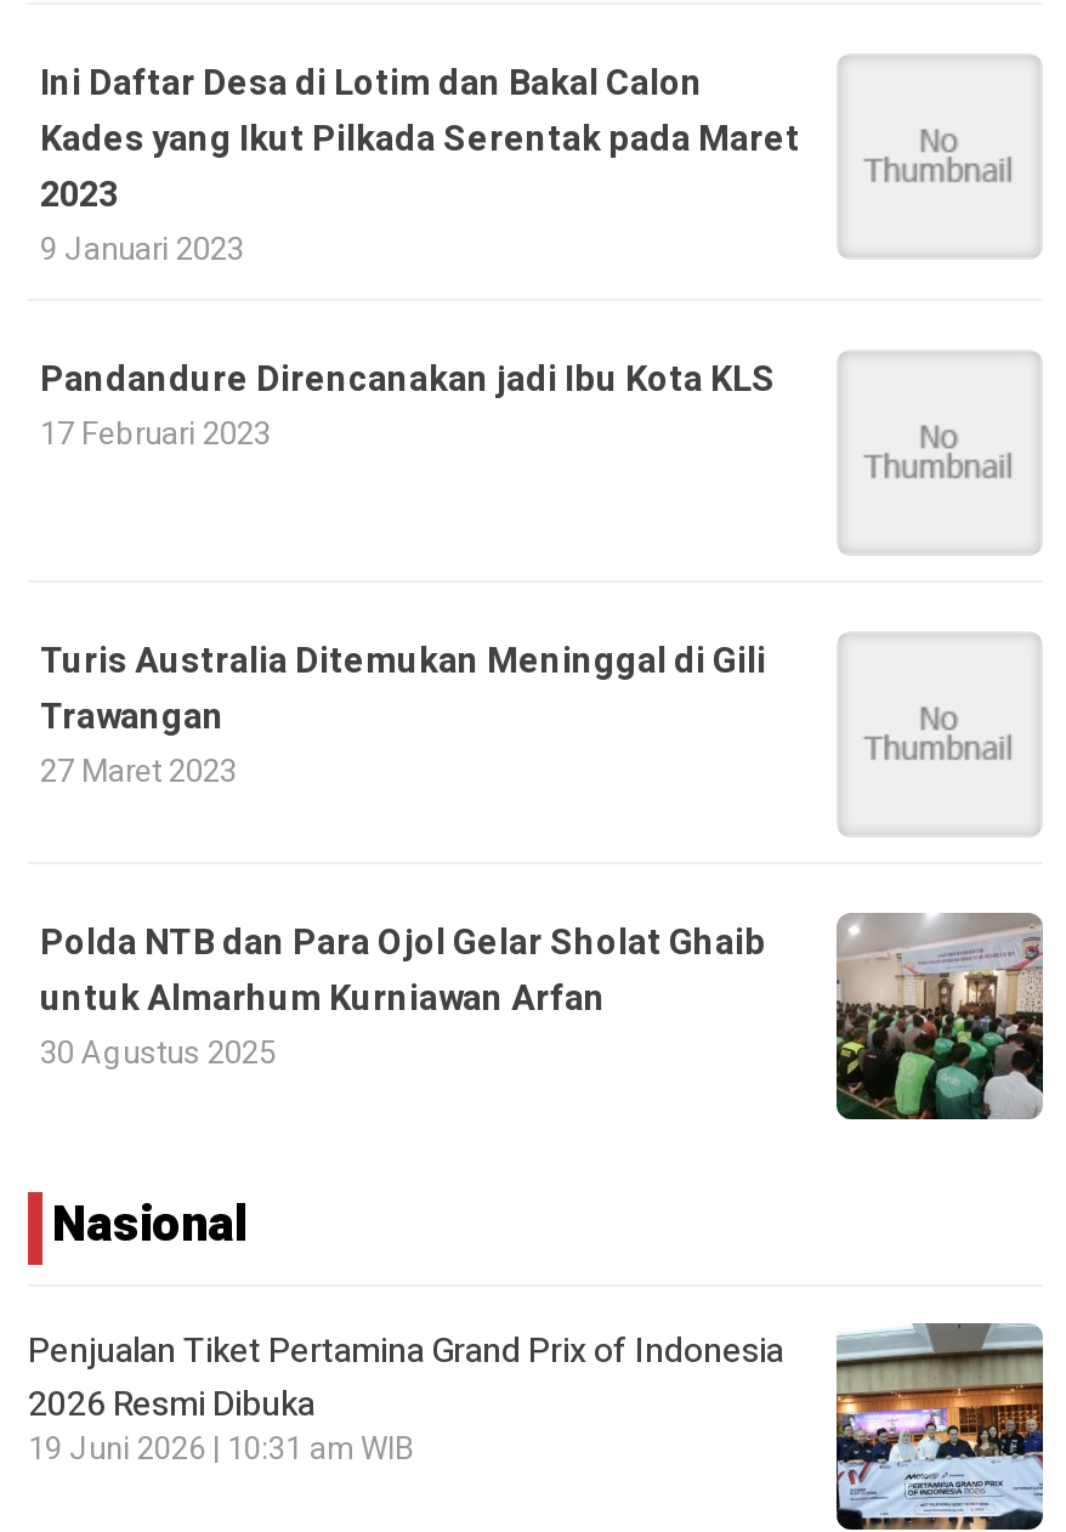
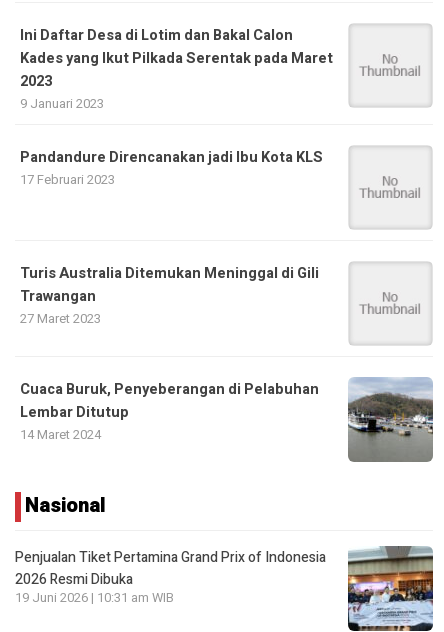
[40,913,1043,1122] [image] | Polda NTB dan Para Ojol Gelar Sholat Ghaib | untuk Almarhum Kurniawan Arfan | 30 Agustus 2025 -> [20,377,434,463] [image] | Cuaca Buruk, Penyeberangan di Pelabuhan | Lembar Ditutup | 14 Maret 2024

